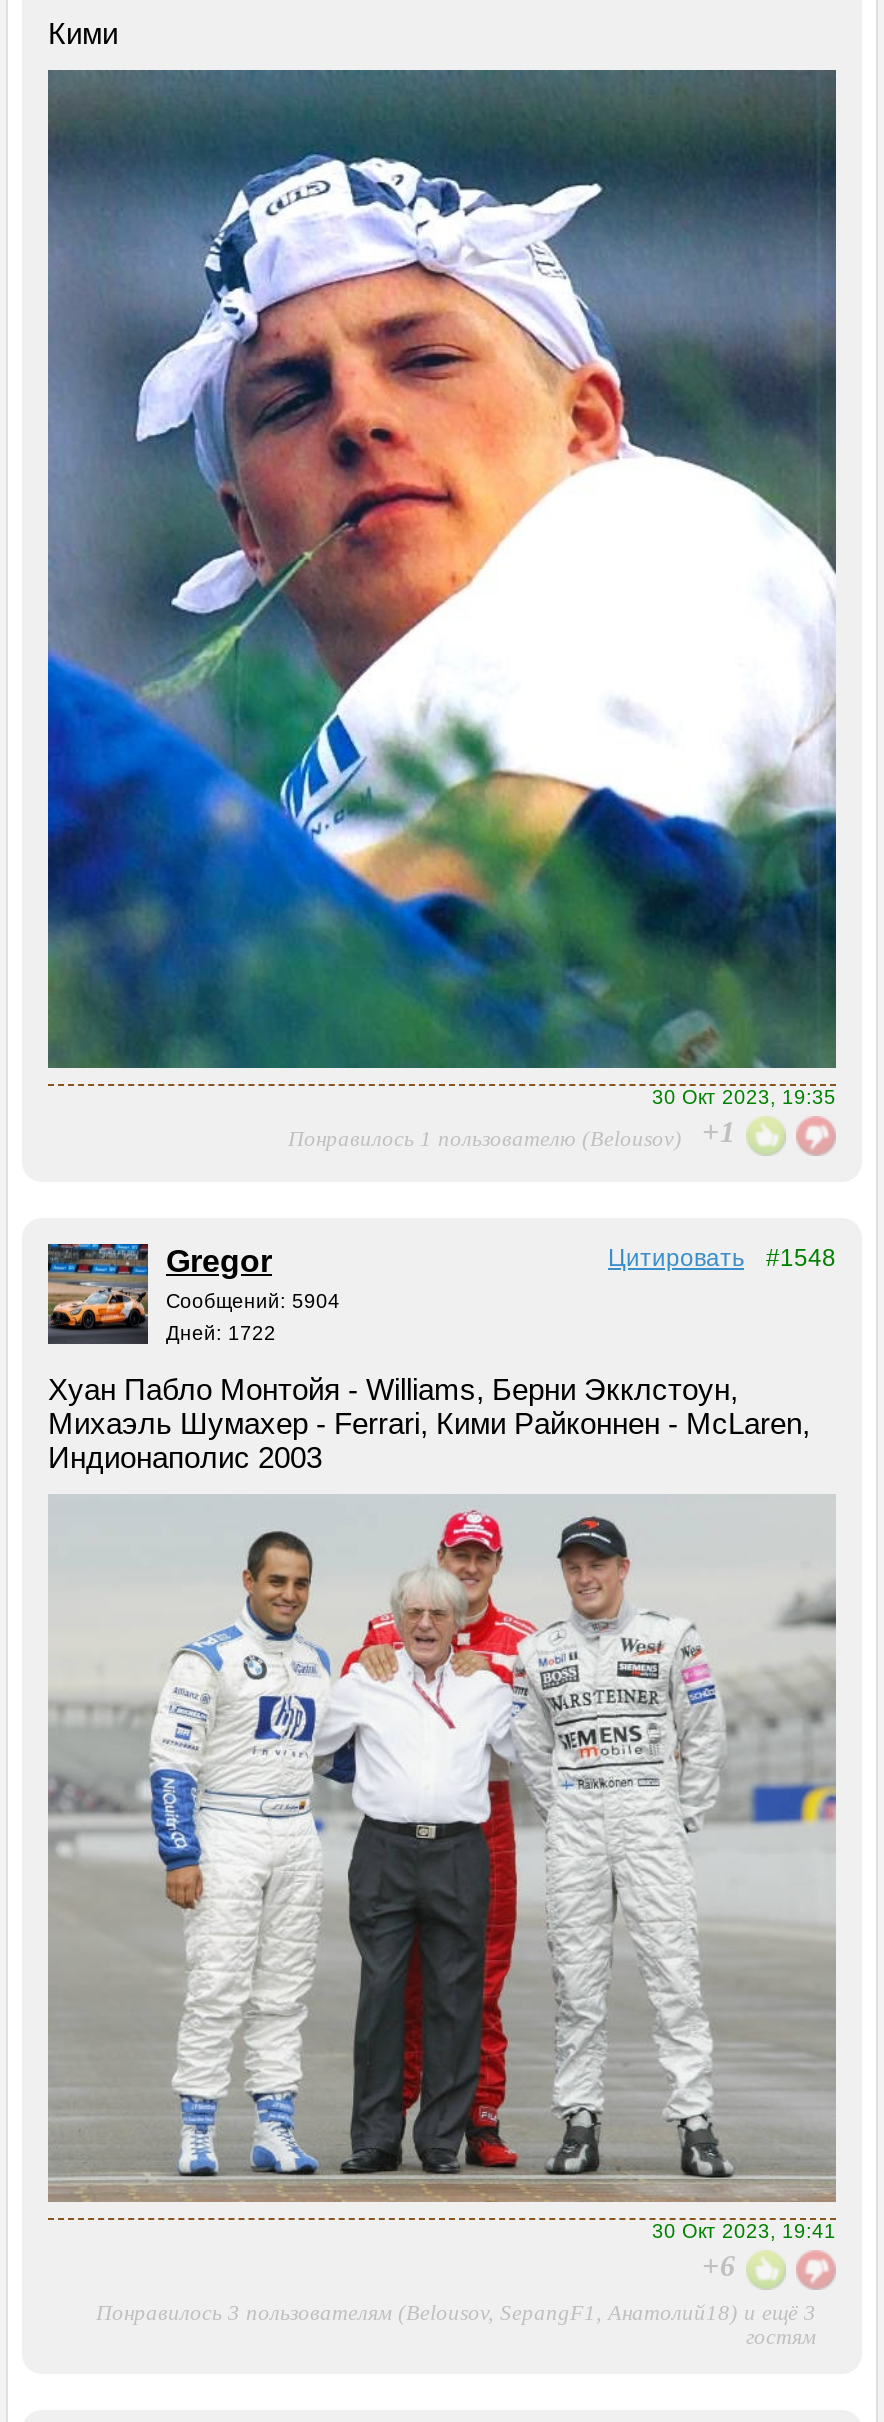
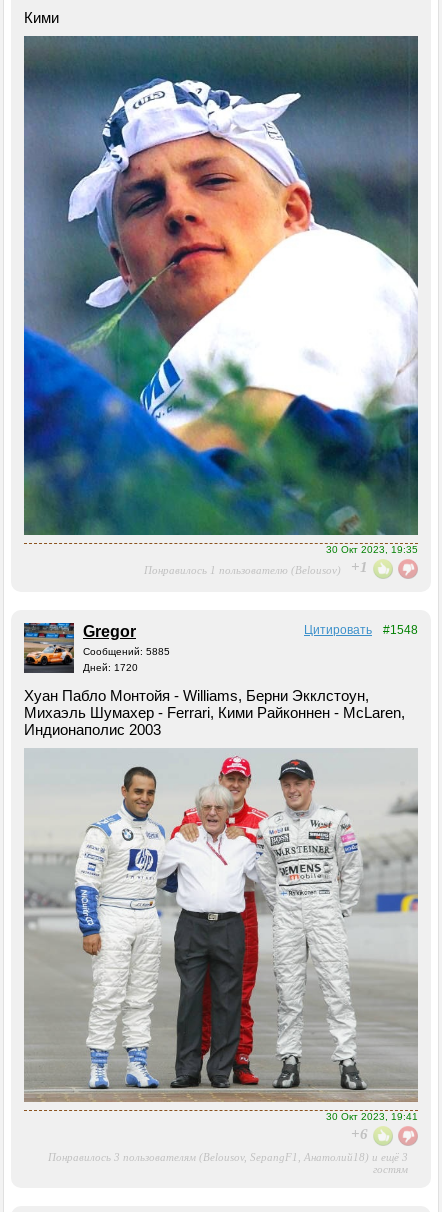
[166,1290,340,1312] Сообщений: 5904 -> [83,646,170,657] Сообщений: 5885
[166,1322,276,1344] Дней: 1722 -> [83,662,138,673] Дней: 1720

